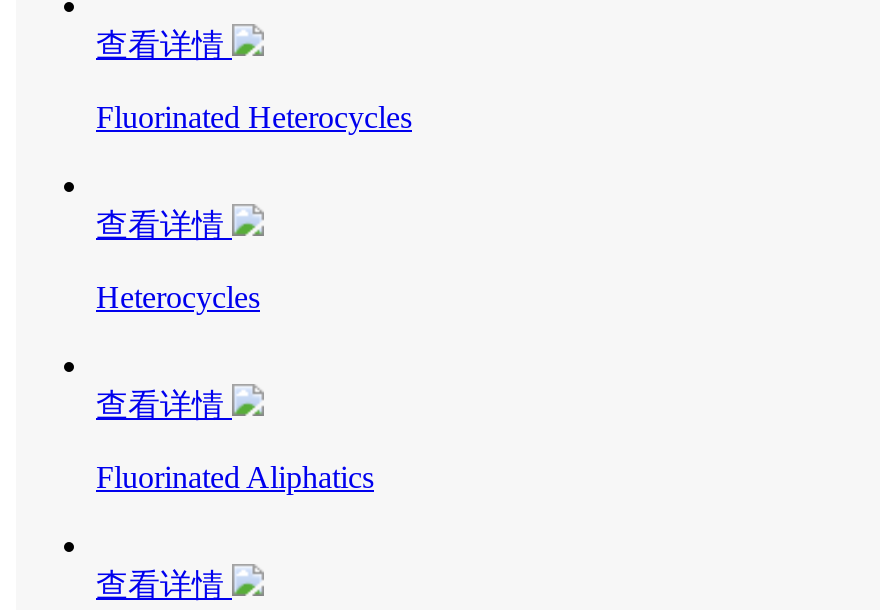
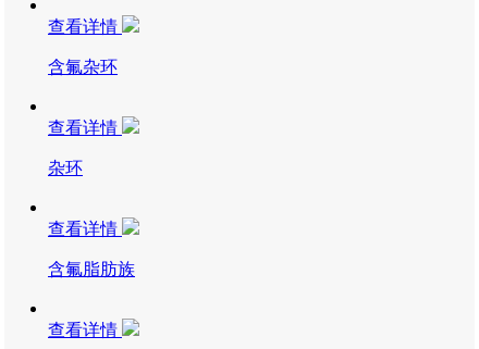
[96,100,412,134] Fluorinated Heterocycles -> [48,58,118,76] 含氟杂环
[96,280,260,314] Heterocycles -> [48,159,83,177] 杂环
[96,460,374,494] Fluorinated Aliphatics -> [48,260,135,278] 含氟脂肪族

